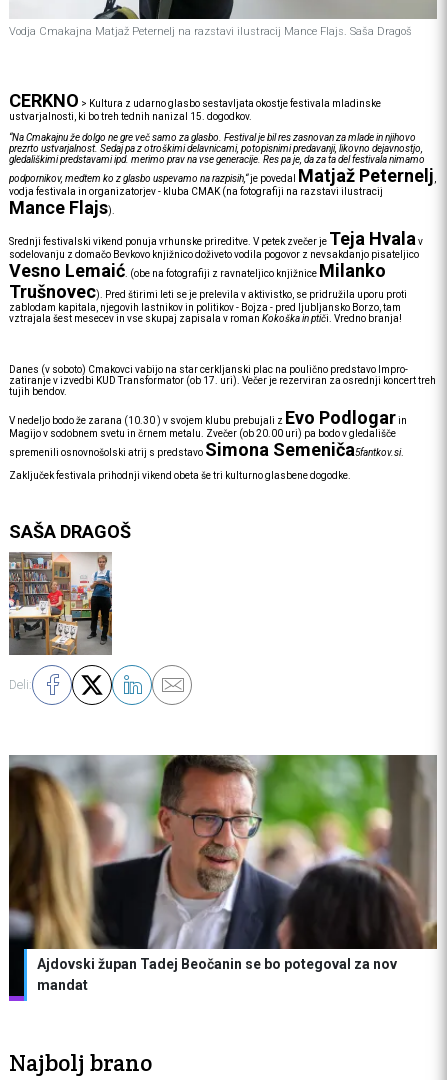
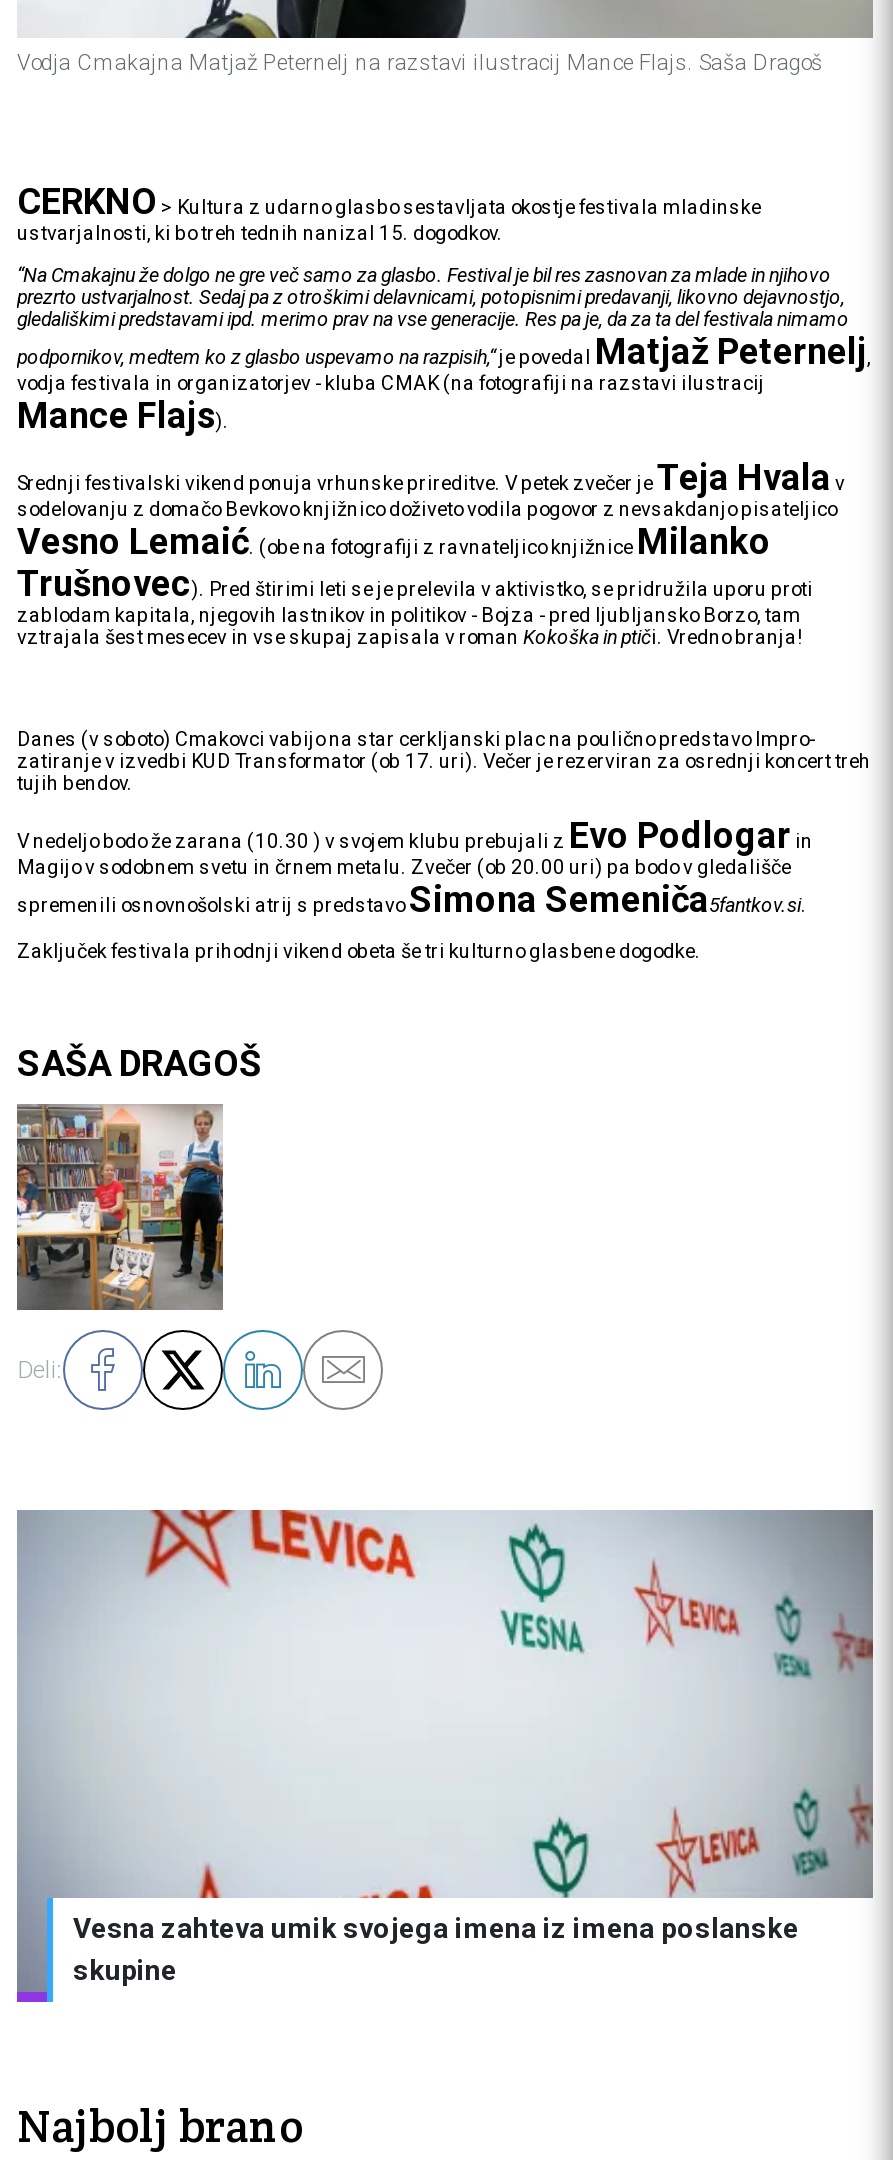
[9,754,438,997] [image] | Ajdovski župan Tadej Beočanin se bo potegoval za nov | mandat -> [17,1508,873,1994] [image] | Vesna zahteva umik svojega imena iz imena poslanske | skupine

